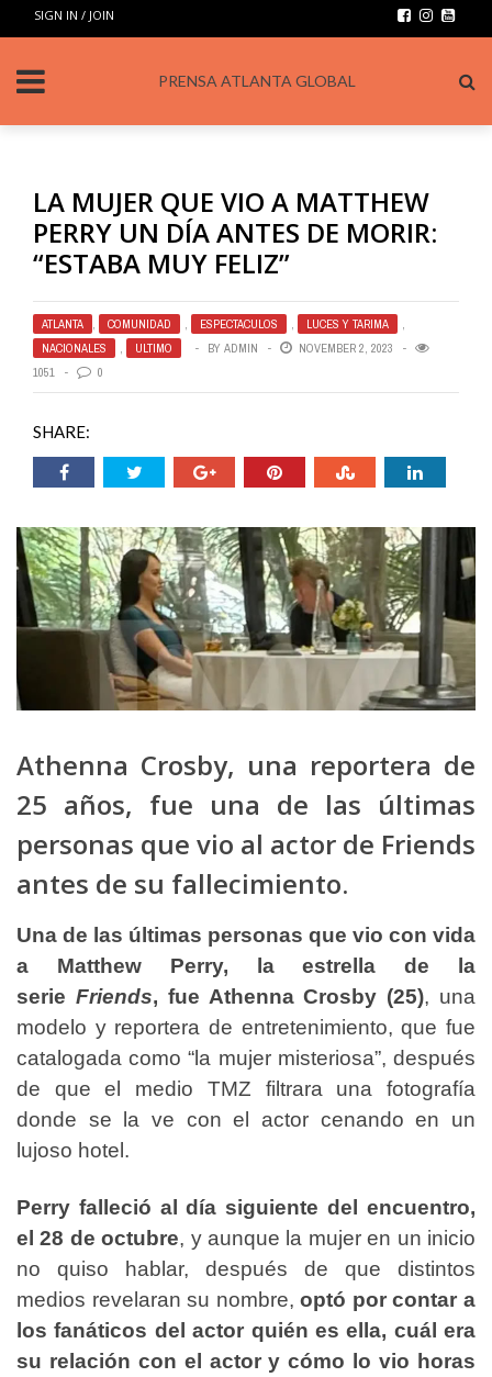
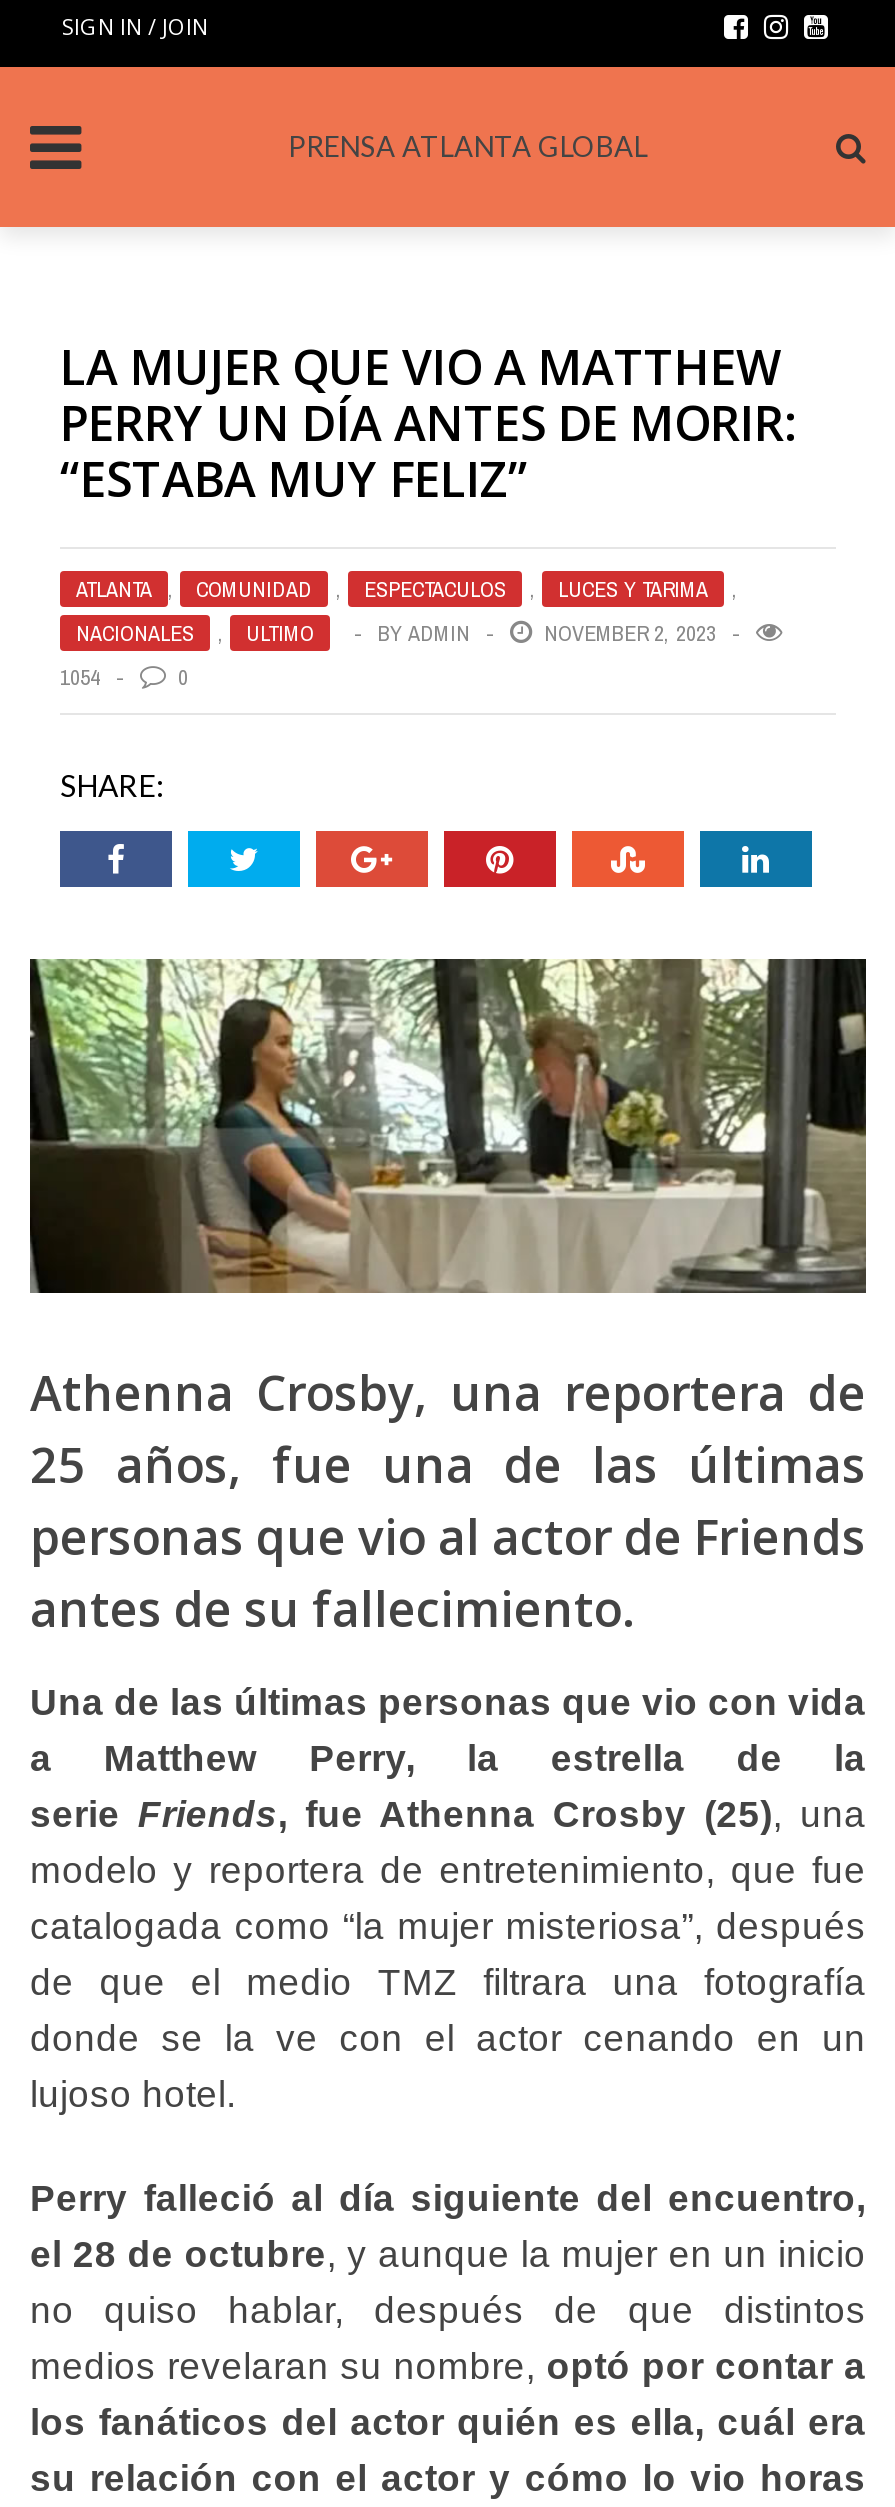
[33,365,55,380] 1051 -> [60,663,100,691] 1054

